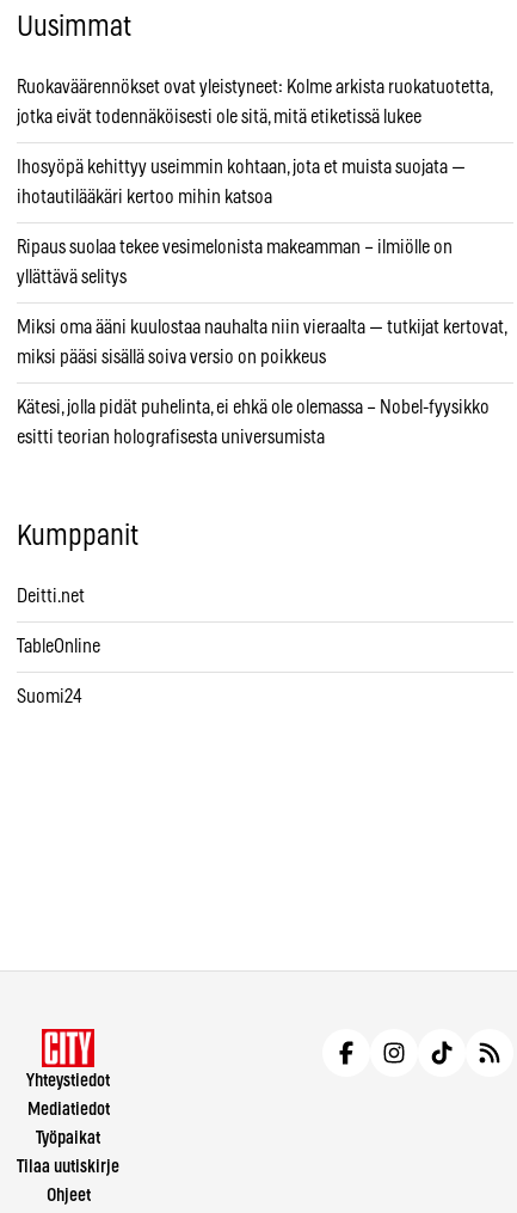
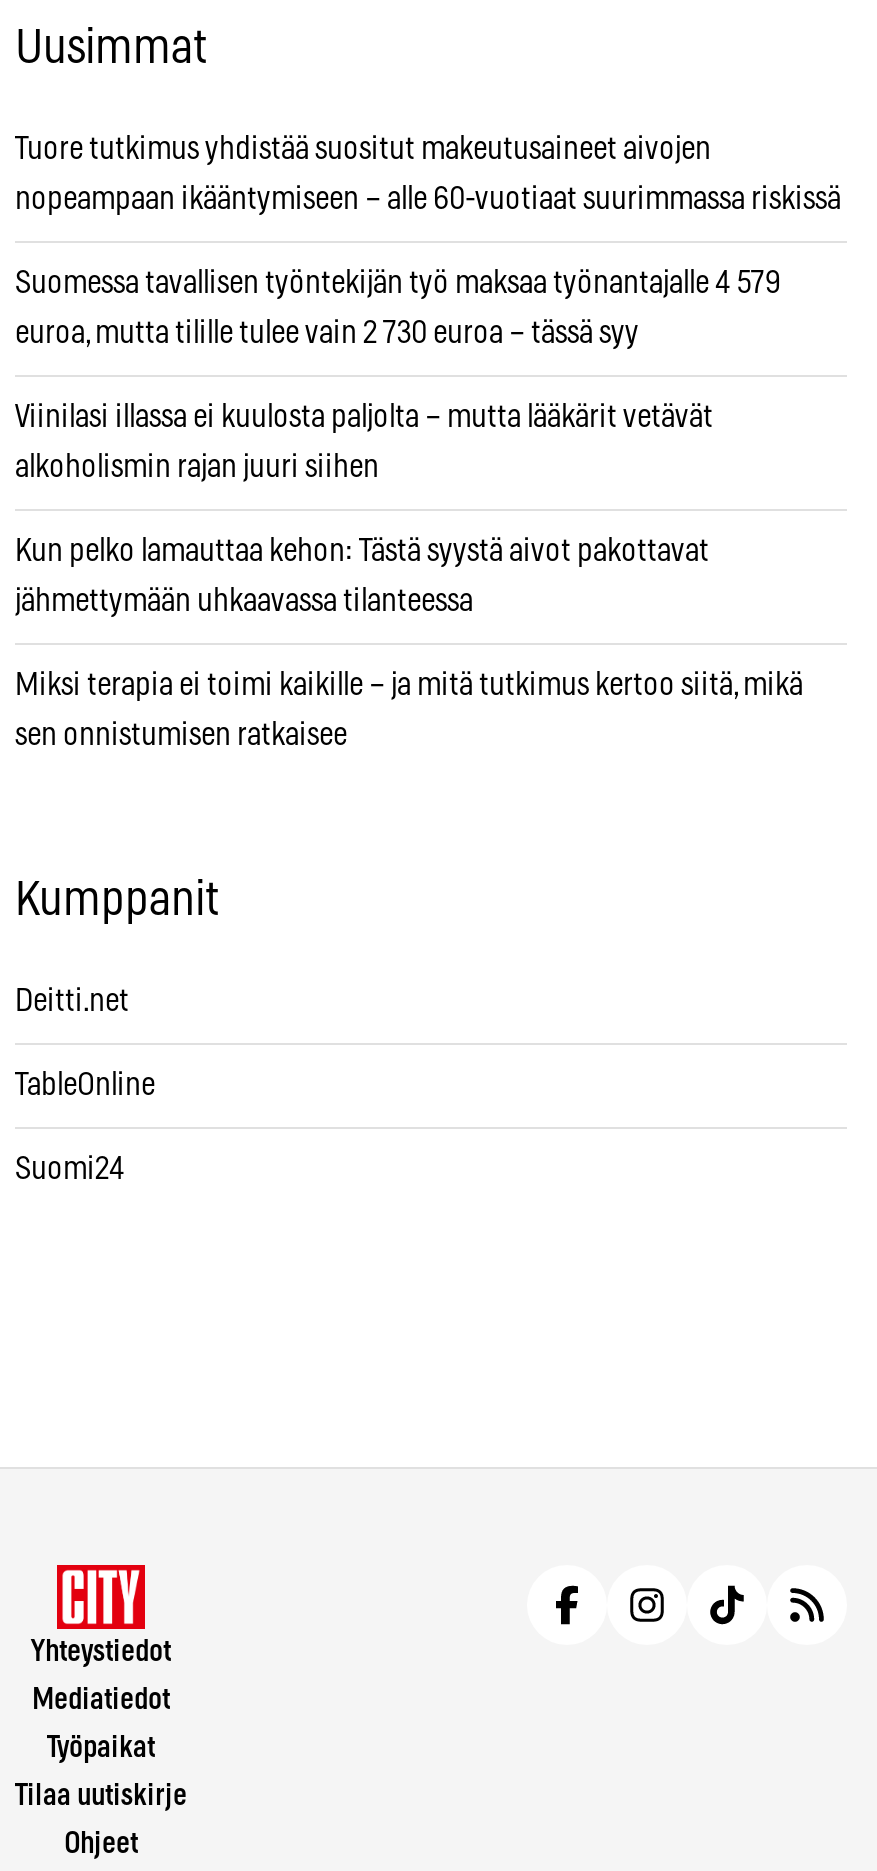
[17,78,492,97] Ruokaväärennökset ovat yleistyneet: Kolme arkista ruokatuotetta, -> [15,133,711,165] Tuore tutkimus yhdistää suositut makeutusaineet aivojen
[17,108,421,127] jotka eivät todennäköisesti ole sitä, mitä etiketissä lukee -> [15,183,841,215] nopeampaan ikääntymiseen – alle 60-vuotiaat suurimmassa riskissä
[17,158,466,177] Ihosyöpä kehittyy useimmin kohtaan, jota et muista suojata — -> [15,267,781,299] Suomessa tavallisen työntekijän työ maksaa työnantajalle 4 579
[17,188,272,207] ihotautilääkäri kertoo mihin katsoa -> [15,317,639,349] euroa, mutta tilille tulee vain 2 730 euroa – tässä syy
[17,238,453,257] Ripaus suolaa tekee vesimelonista makeamman – ilmiölle on -> [15,401,713,433] Viinilasi illassa ei kuulosta paljolta – mutta lääkärit vetävät
[17,268,127,287] yllättävä selitys -> [15,451,379,483] alkoholismin rajan juuri siihen
[17,318,506,337] Miksi oma ääni kuulostaa nauhalta niin vieraalta — tutkijat kertovat, -> [15,535,709,567] Kun pelko lamauttaa kehon: Tästä syystä aivot pakottavat
[17,348,326,367] miksi pääsi sisällä soiva versio on poikkeus -> [15,585,473,617] jähmettymään uhkaavassa tilanteessa
[17,398,490,417] Kätesi, jolla pidät puhelinta, ei ehkä ole olemassa – Nobel-fyysikko -> [15,669,803,701] Miksi terapia ei toimi kaikille – ja mitä tutkimus kertoo siitä, mikä
[17,428,325,447] esitti teorian holografisesta universumista -> [15,719,347,751] sen onnistumisen ratkaisee

